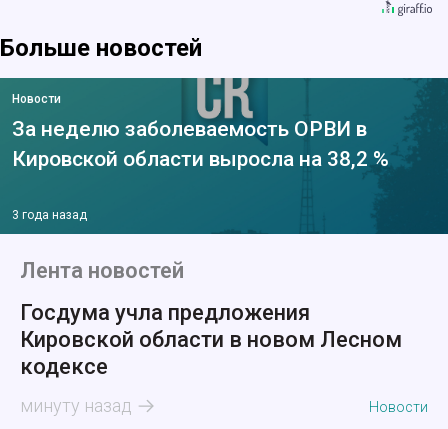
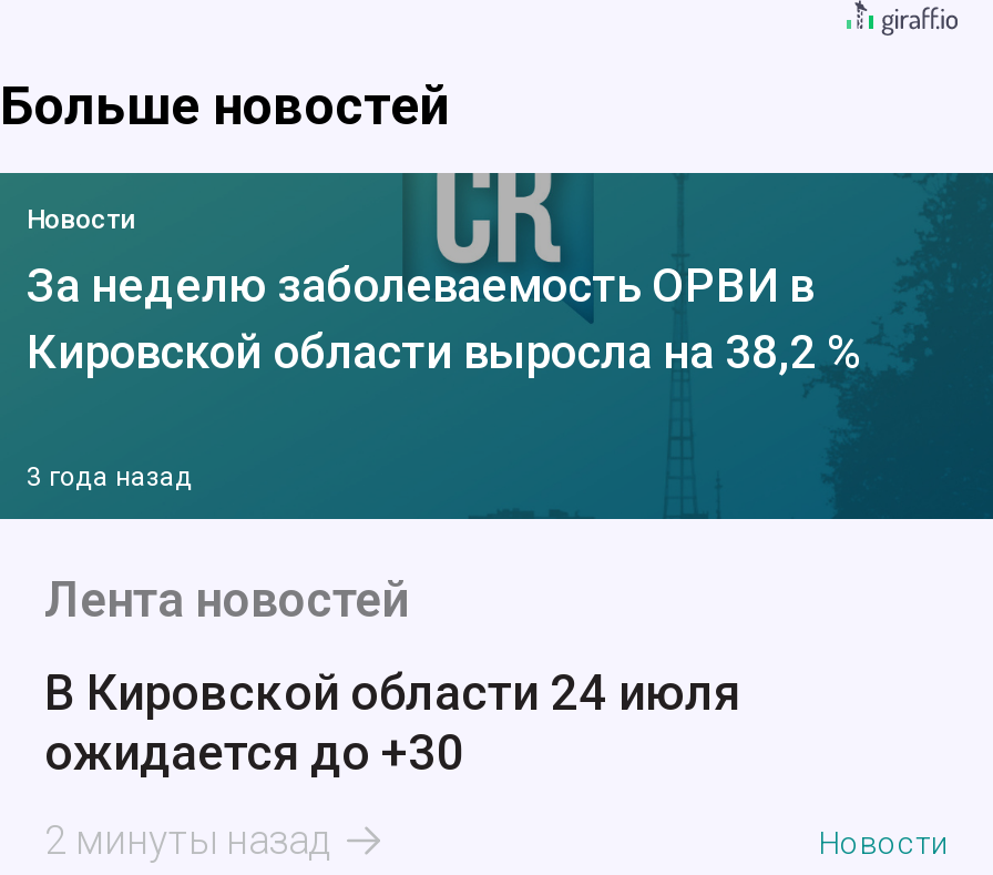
[20,300,402,379] Госдума учла предложения | Кировской области в новом Лесном | кодексе -> [44,666,740,782] В Кировской области 24 июля | ожидается до +30
[20,395,132,416] минуту назад -> [44,817,332,864] 2 минуты назад

